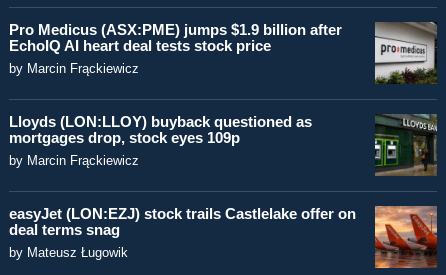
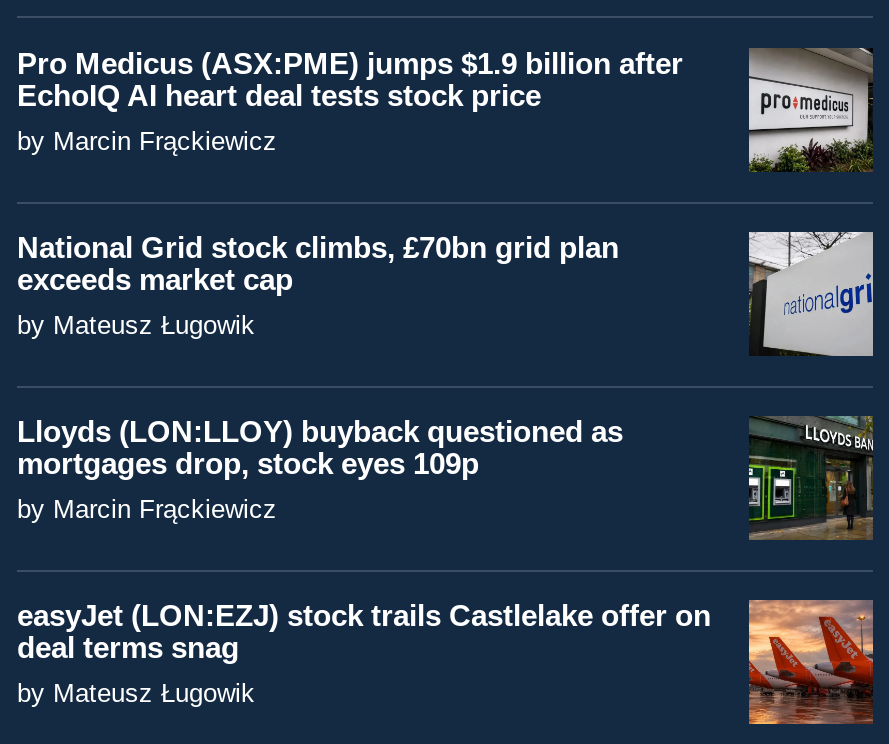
none -> [17,230,619,340] National Grid stock climbs, £70bn grid plan | exceeds market cap | by Mateusz Ługowik
none -> [749,230,875,358] [image]

